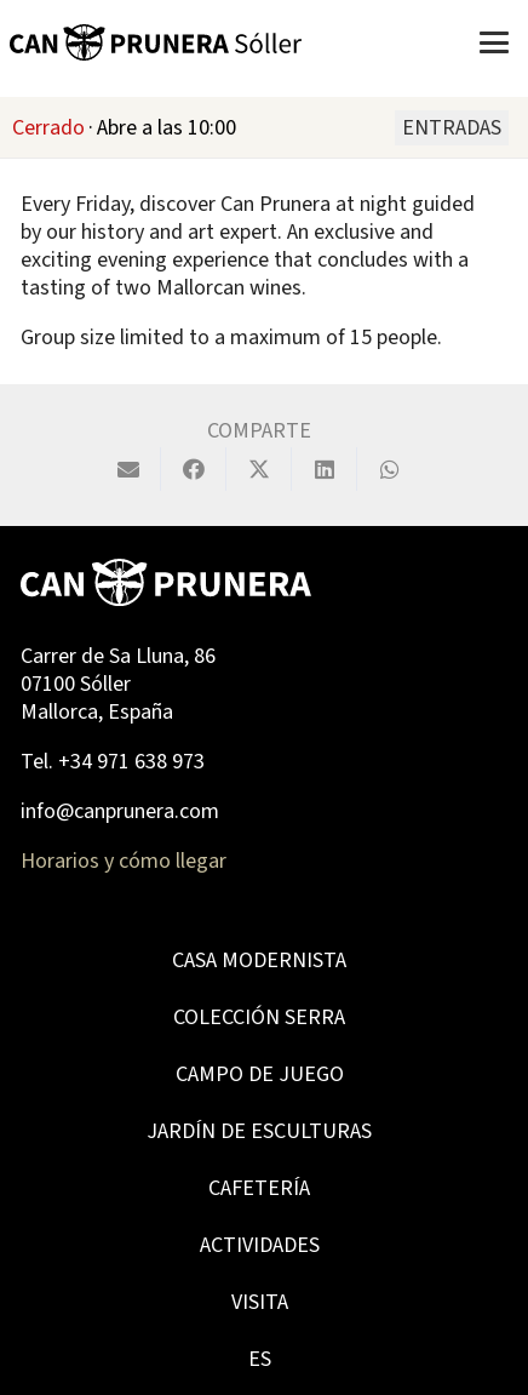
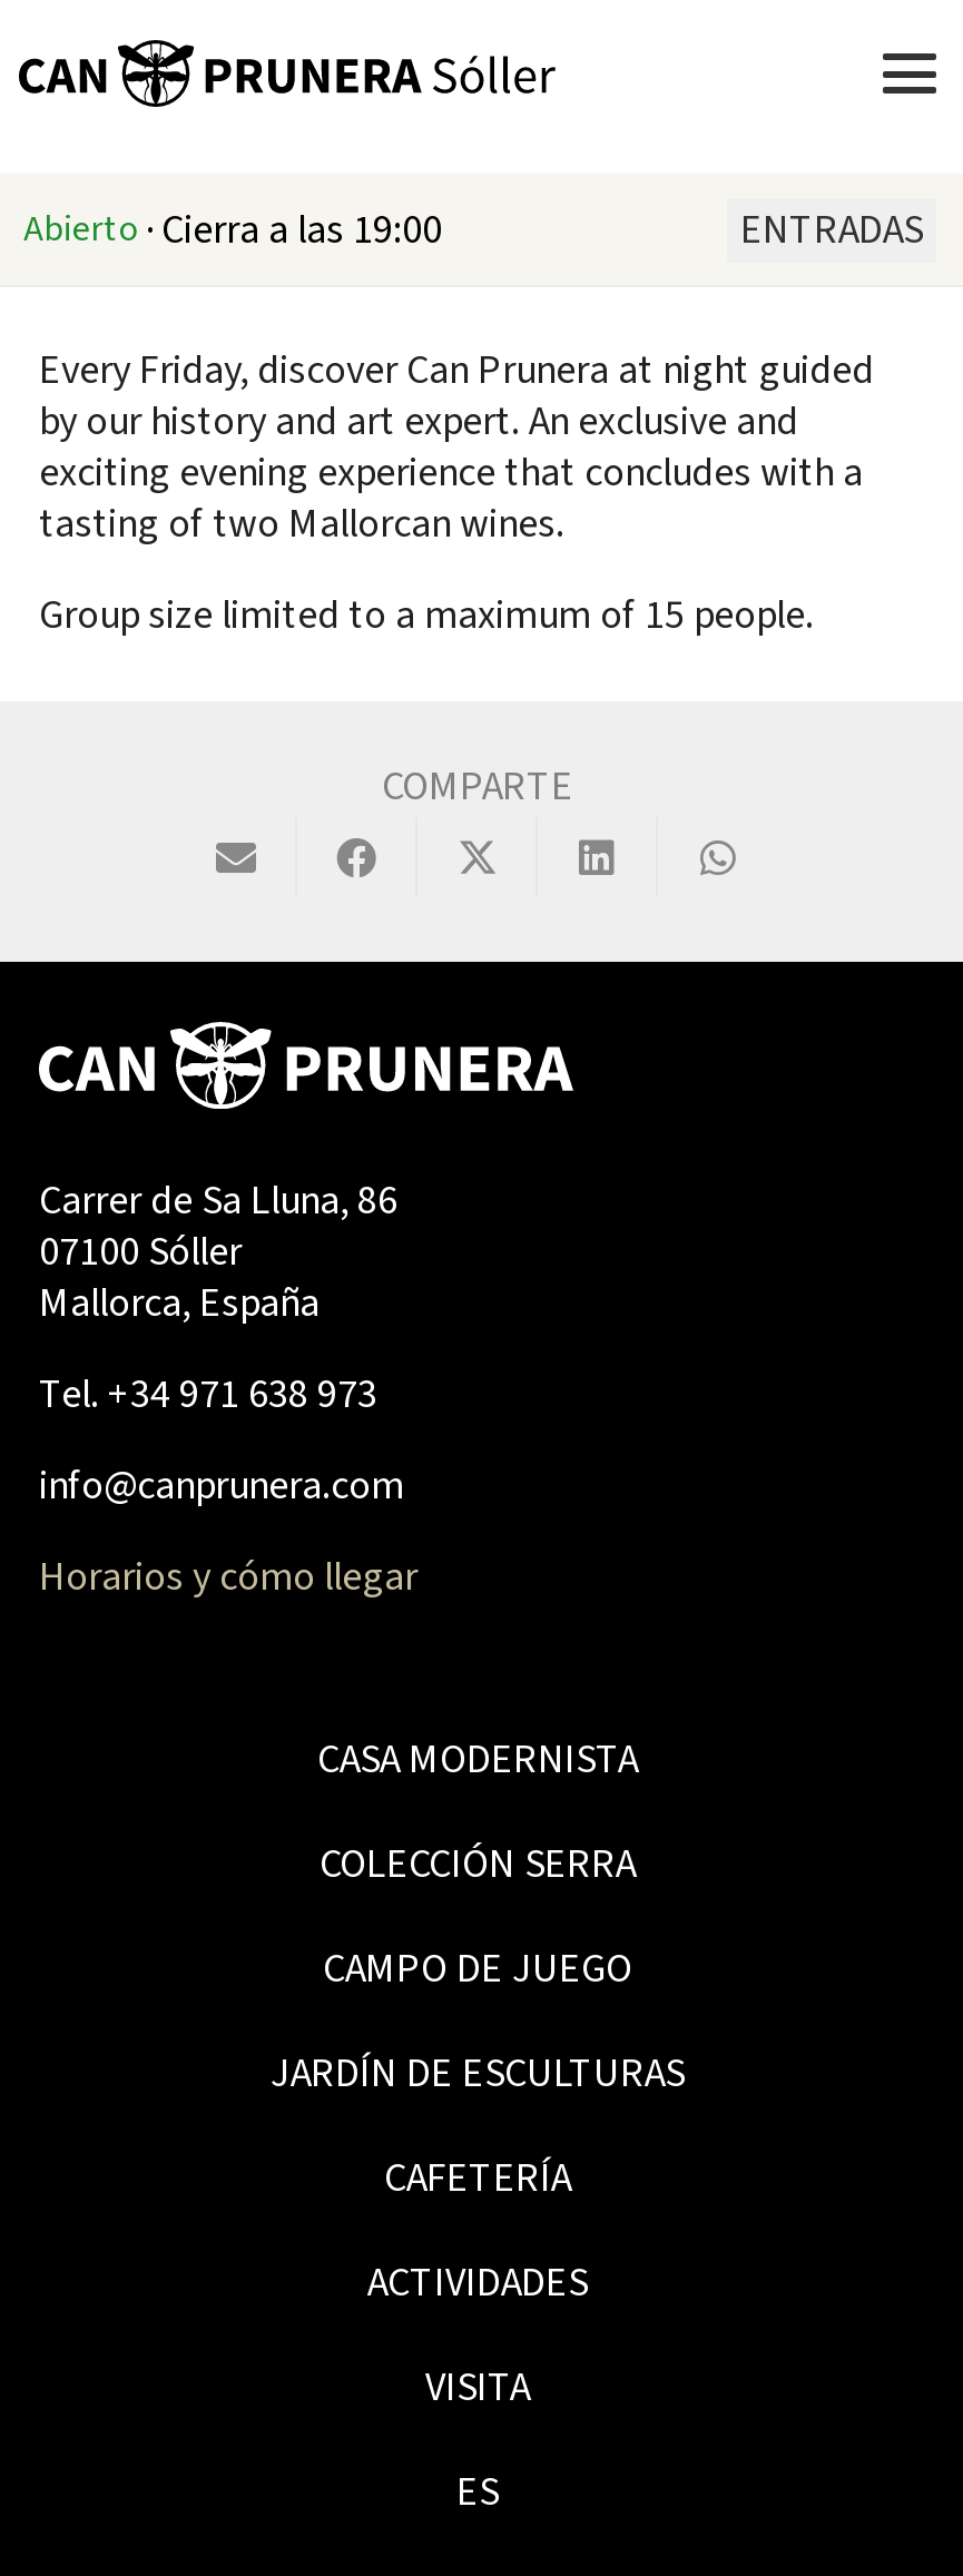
[12,112,236,142] Cerrado · Abre a las 10:00 -> [23,201,442,257] Abierto · Cierra a las 19:00

